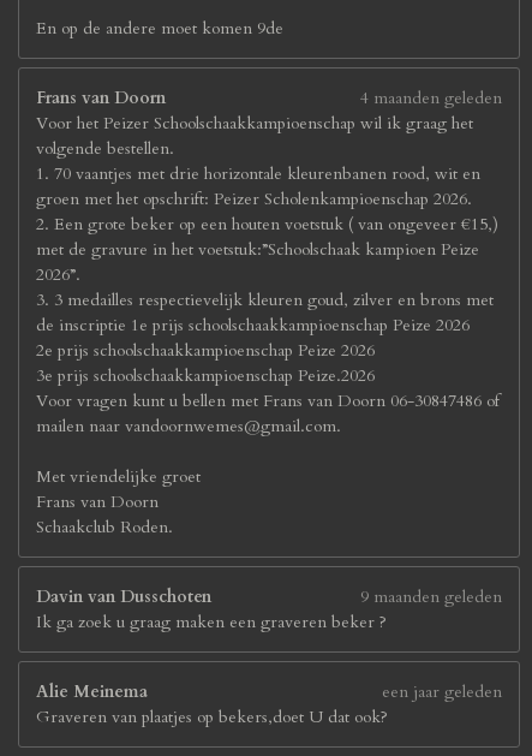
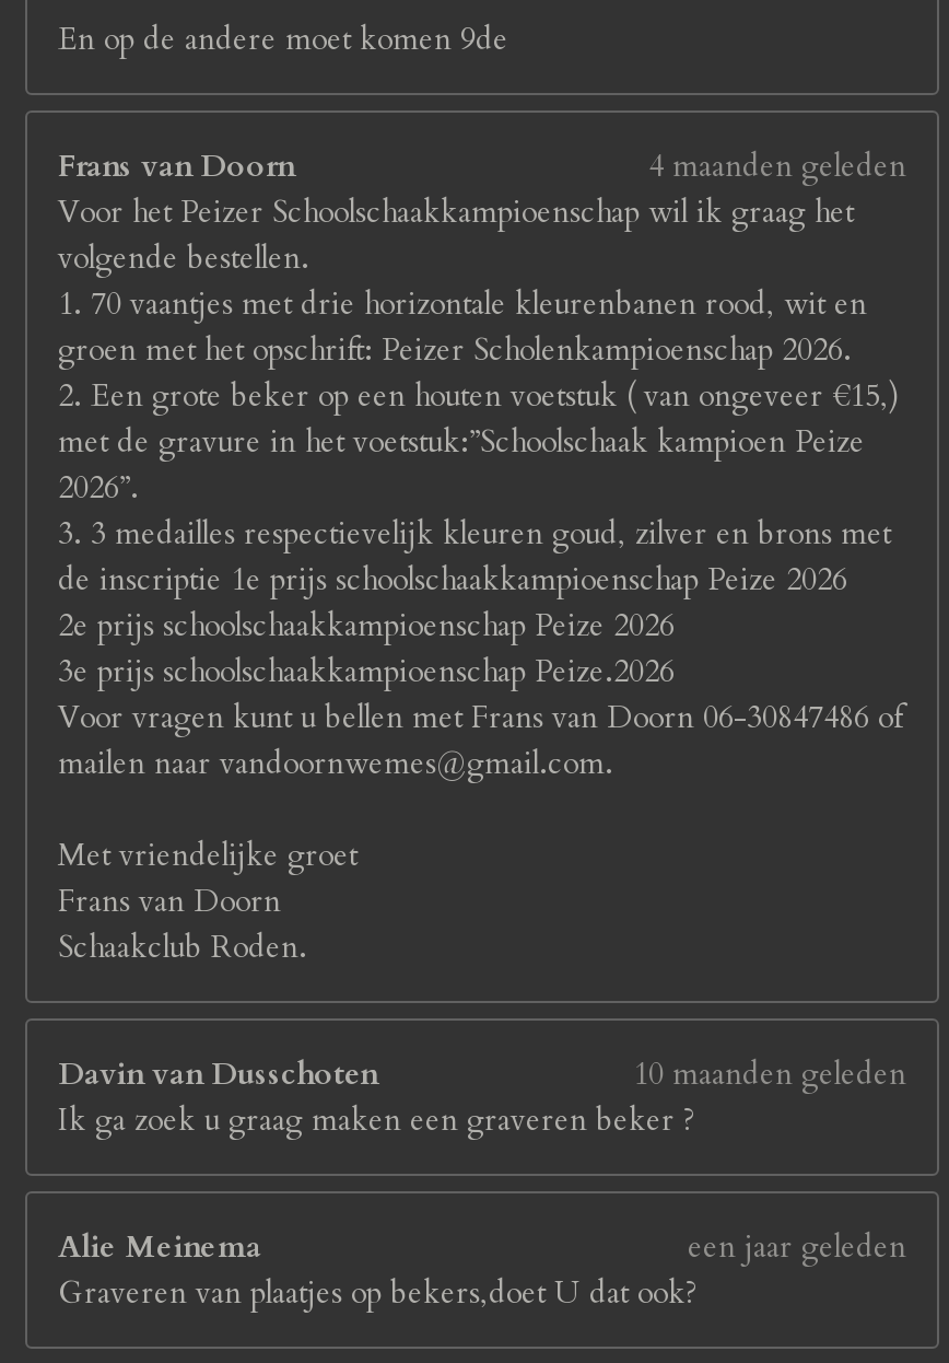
[360,585,502,608] 9 maanden geleden -> [633,1053,906,1095] 10 maanden geleden

